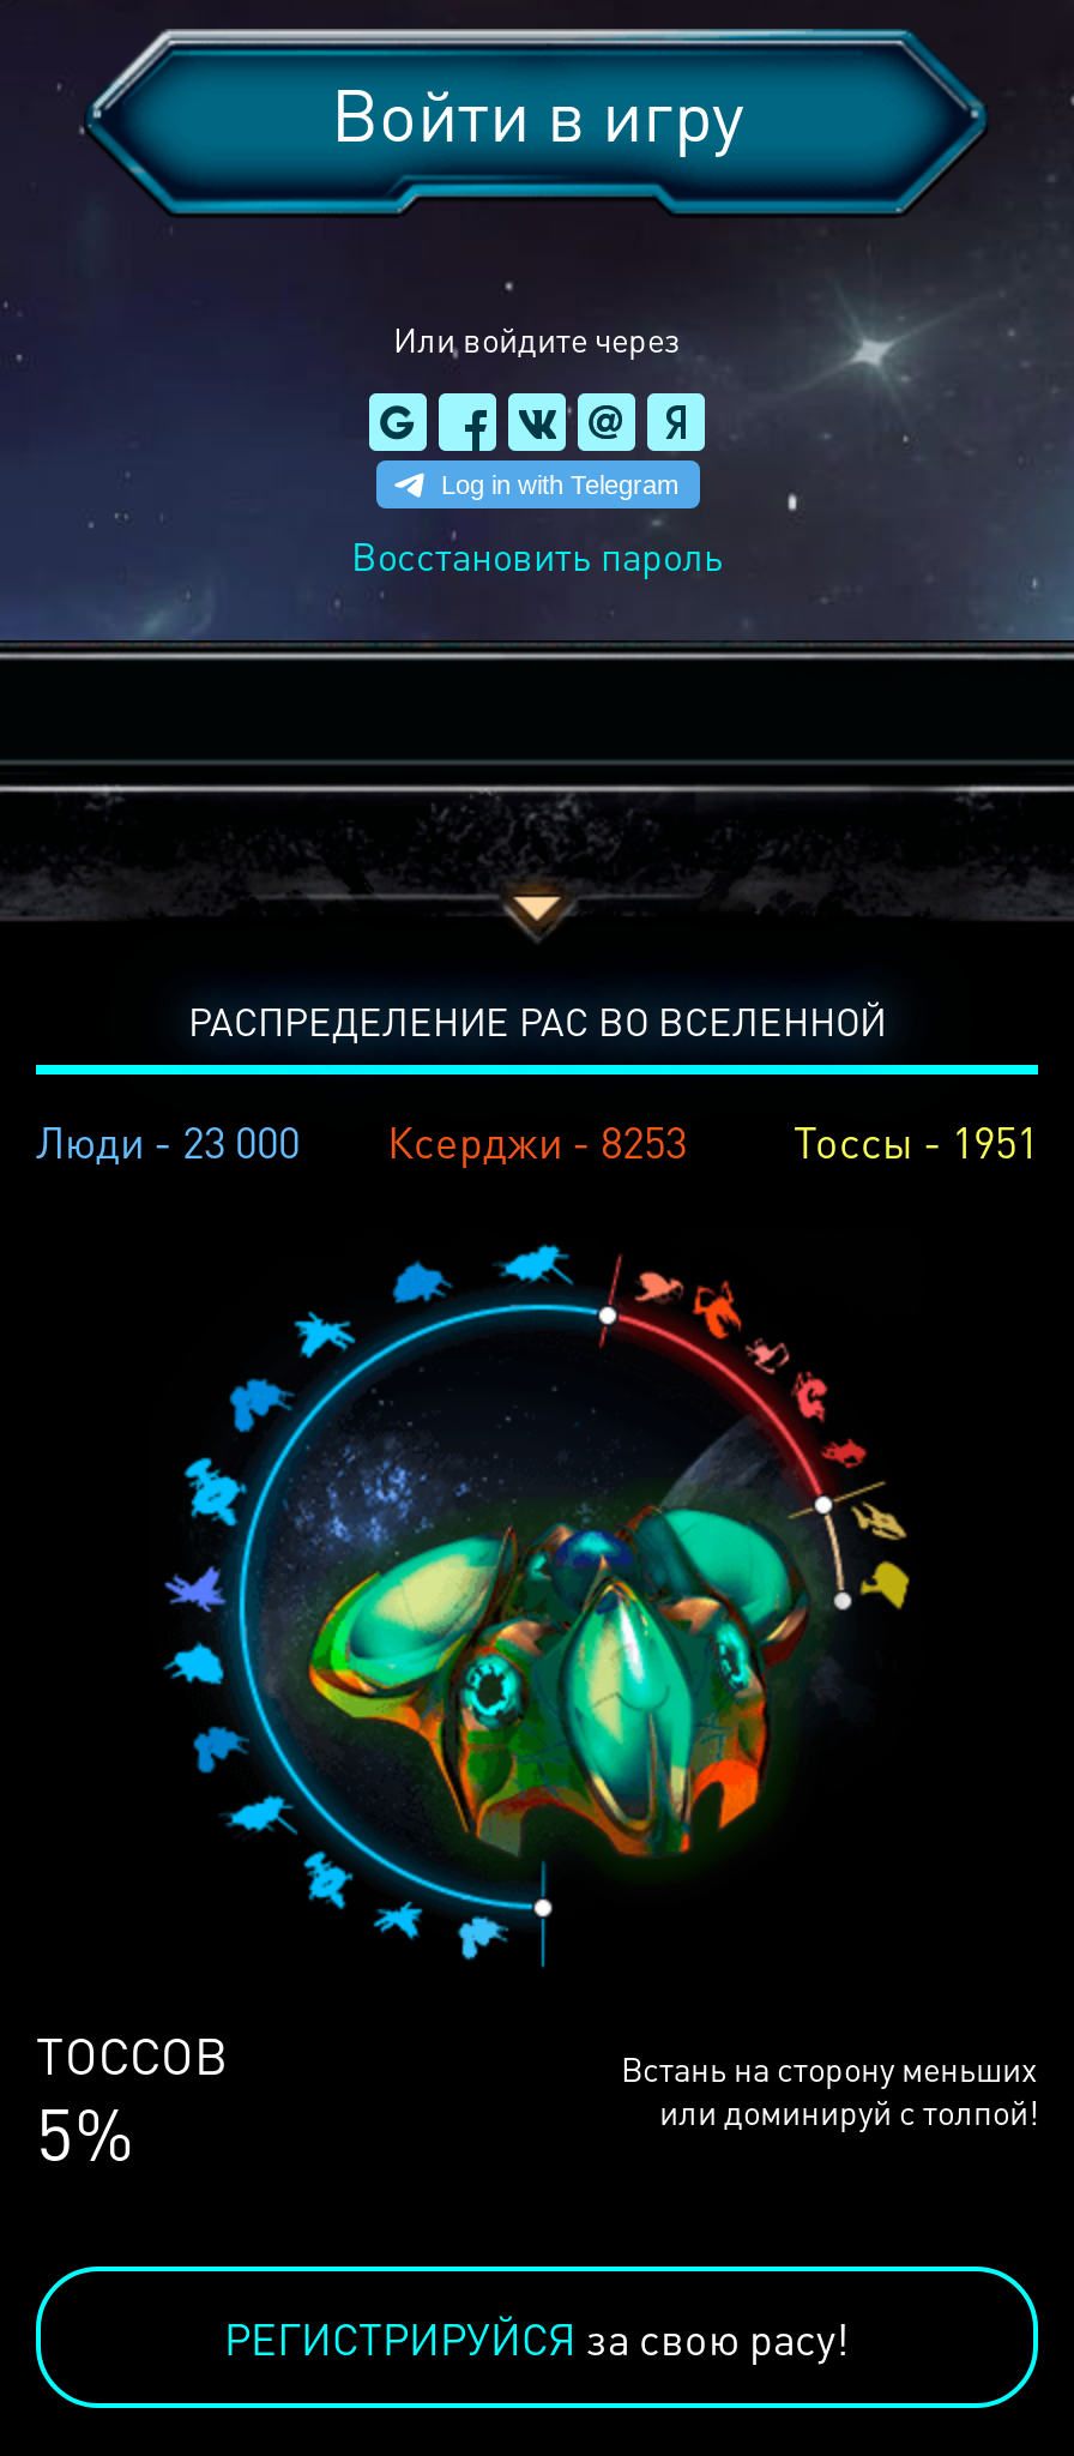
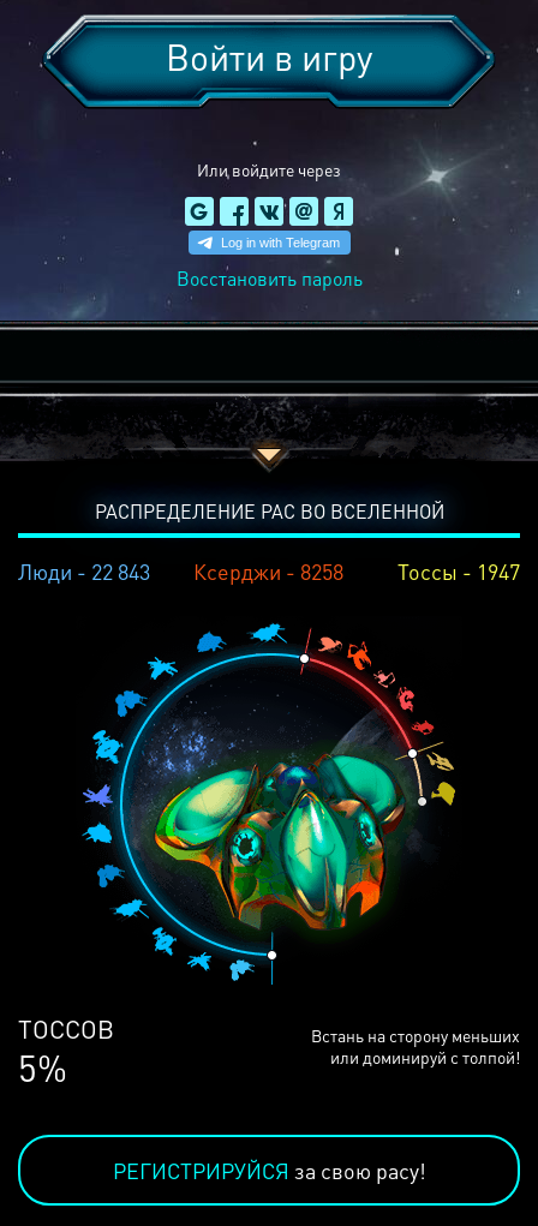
[36,1113,300,1168] Люди - 23 000 -> [18,557,150,585] Люди - 22 843
[387,1113,687,1168] Ксерджи - 8253 -> [194,557,344,585] Ксерджи - 8258
[793,1113,1038,1168] Тоссы - 1951 -> [397,557,520,585] Тоссы - 1947

